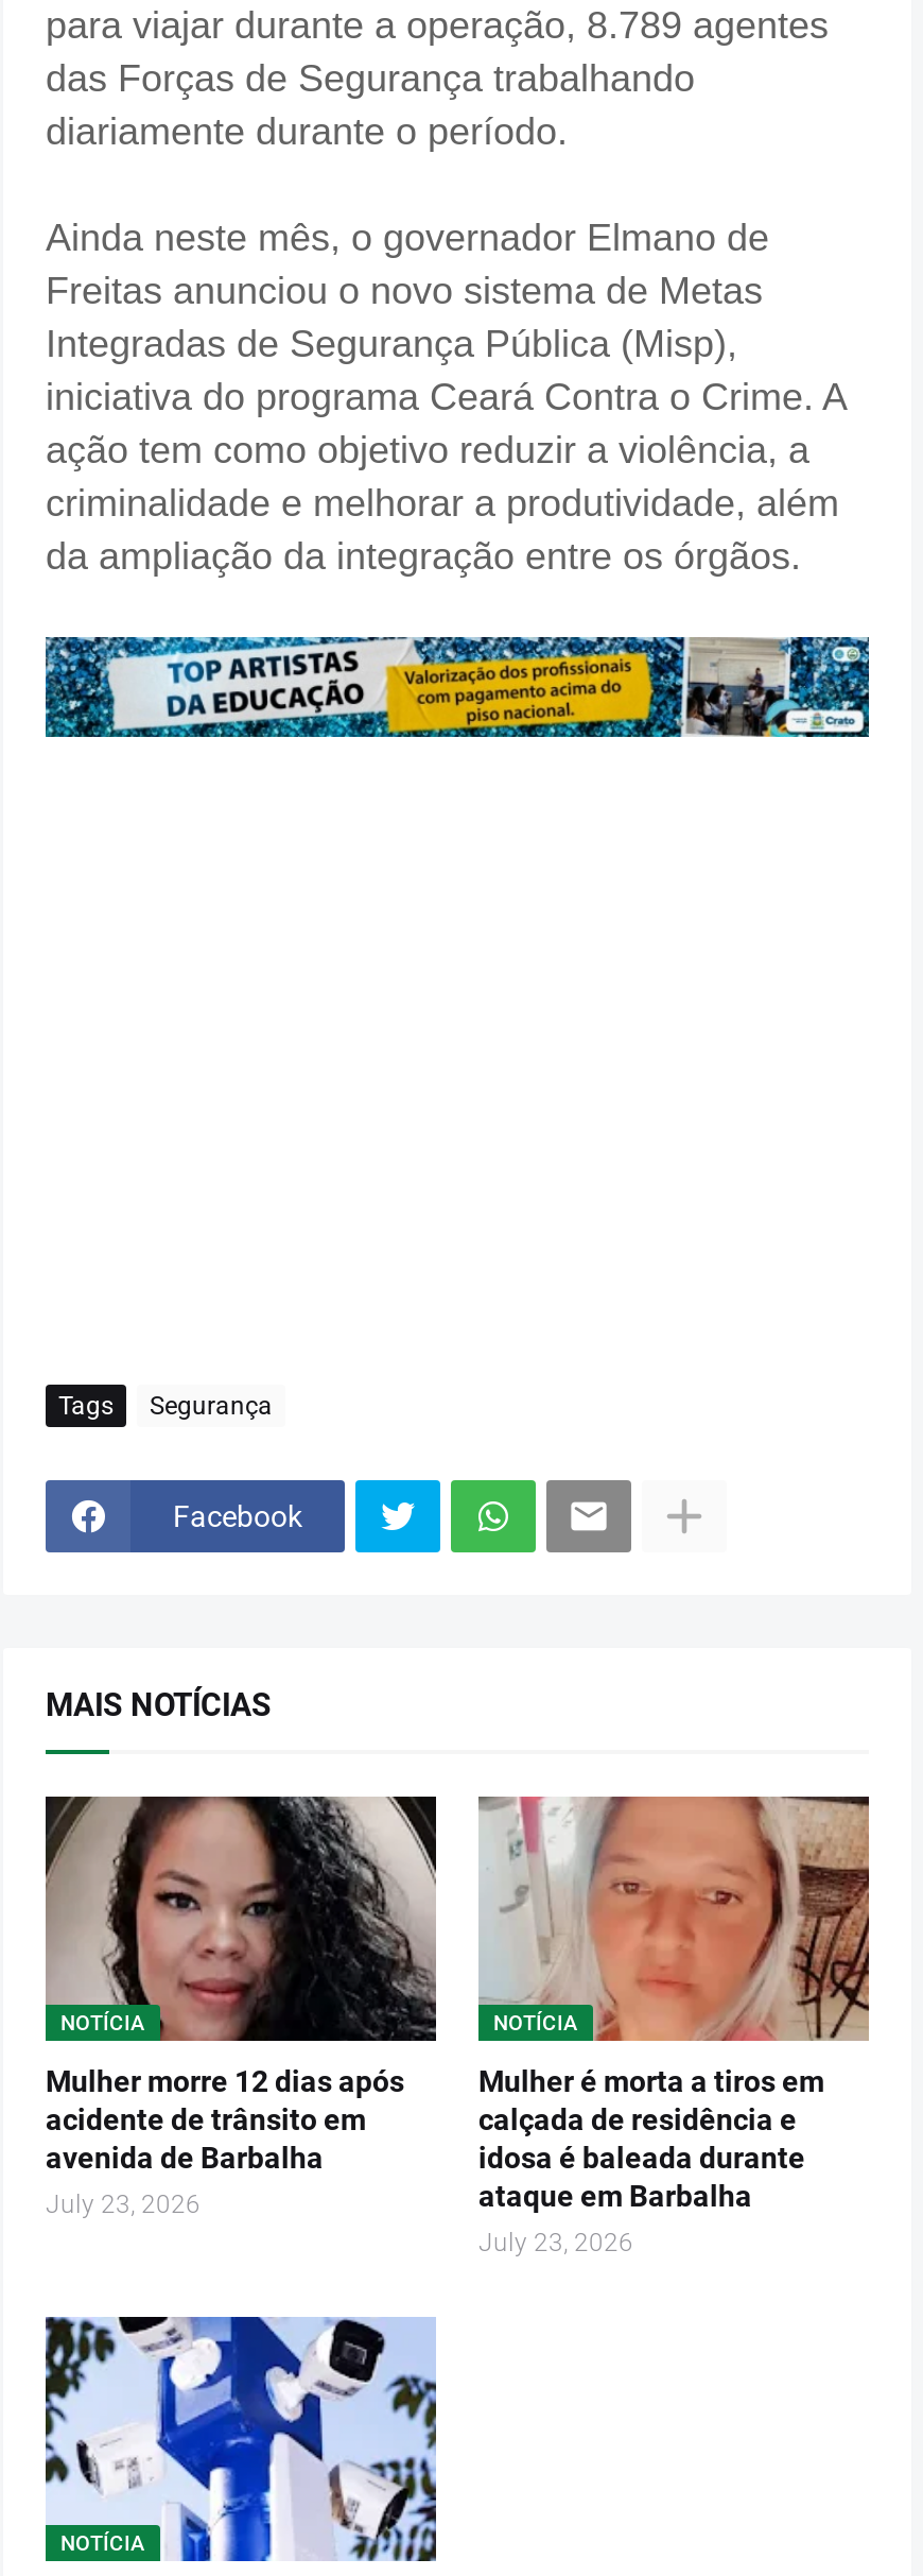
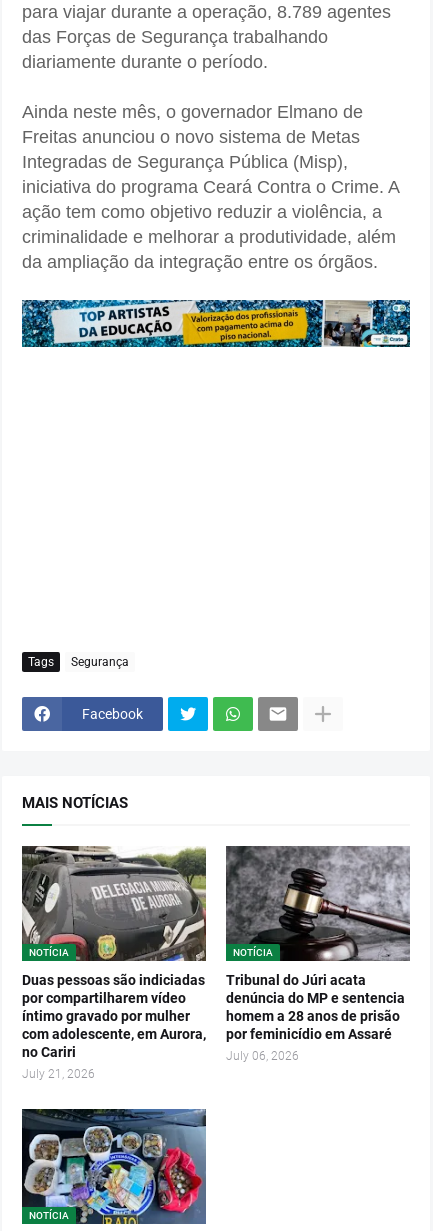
[43,1794,438,2220] [image] | Mulher morre 12 dias após | acidente de trânsito em | avenida de Barbalha | July 23, 2026 -> [22,846,207,1081] [image] | Duas pessoas são indiciadas | por compartilharem vídeo | íntimo gravado por mulher | com adolescente, em Aurora, | no Cariri | July 21, 2026
[478,1794,871,2258] [image] | Mulher é morta a tiros em | calçada de residência e | idosa é baleada durante | ataque em Barbalha | July 23, 2026 -> [225,845,411,1063] [image] | Tribunal do Júri acata | denúncia do MP e sentencia | homem a 28 anos de prisão | por feminicídio em Assaré | July 06, 2026
[43,2315,438,2563] [image] -> [21,1108,207,1225] [image]

